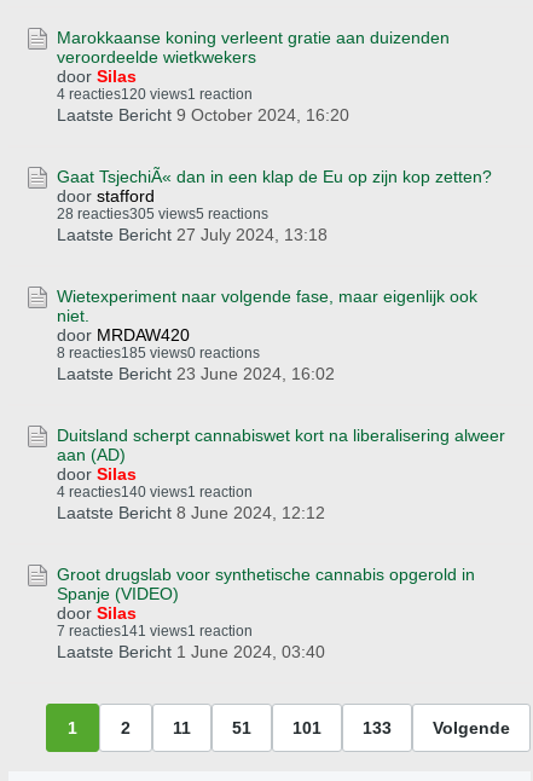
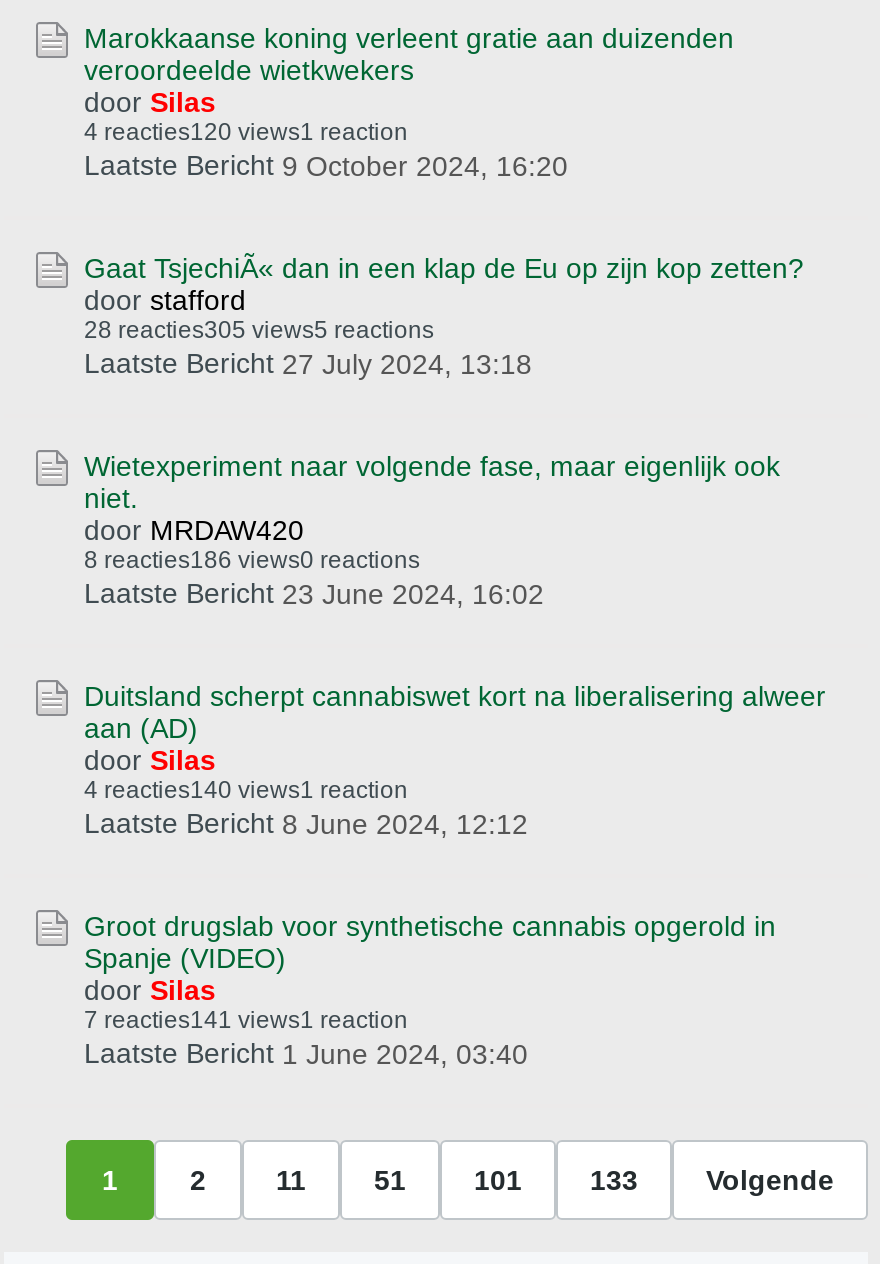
[57,345,260,362] 8 reacties185 views0 reactions -> [84,546,420,574] 8 reacties186 views0 reactions

